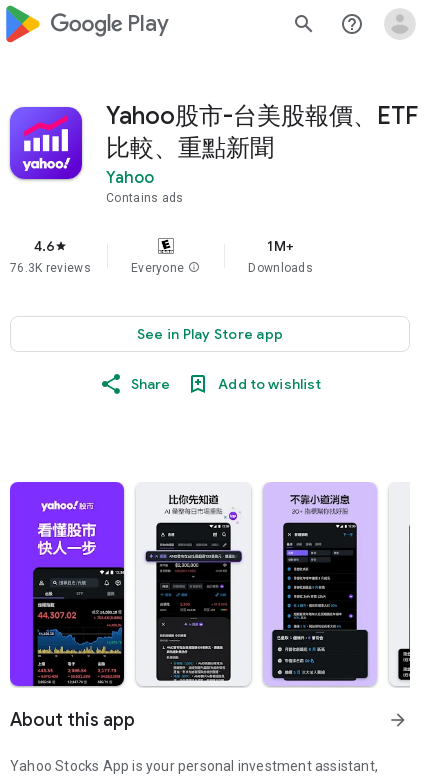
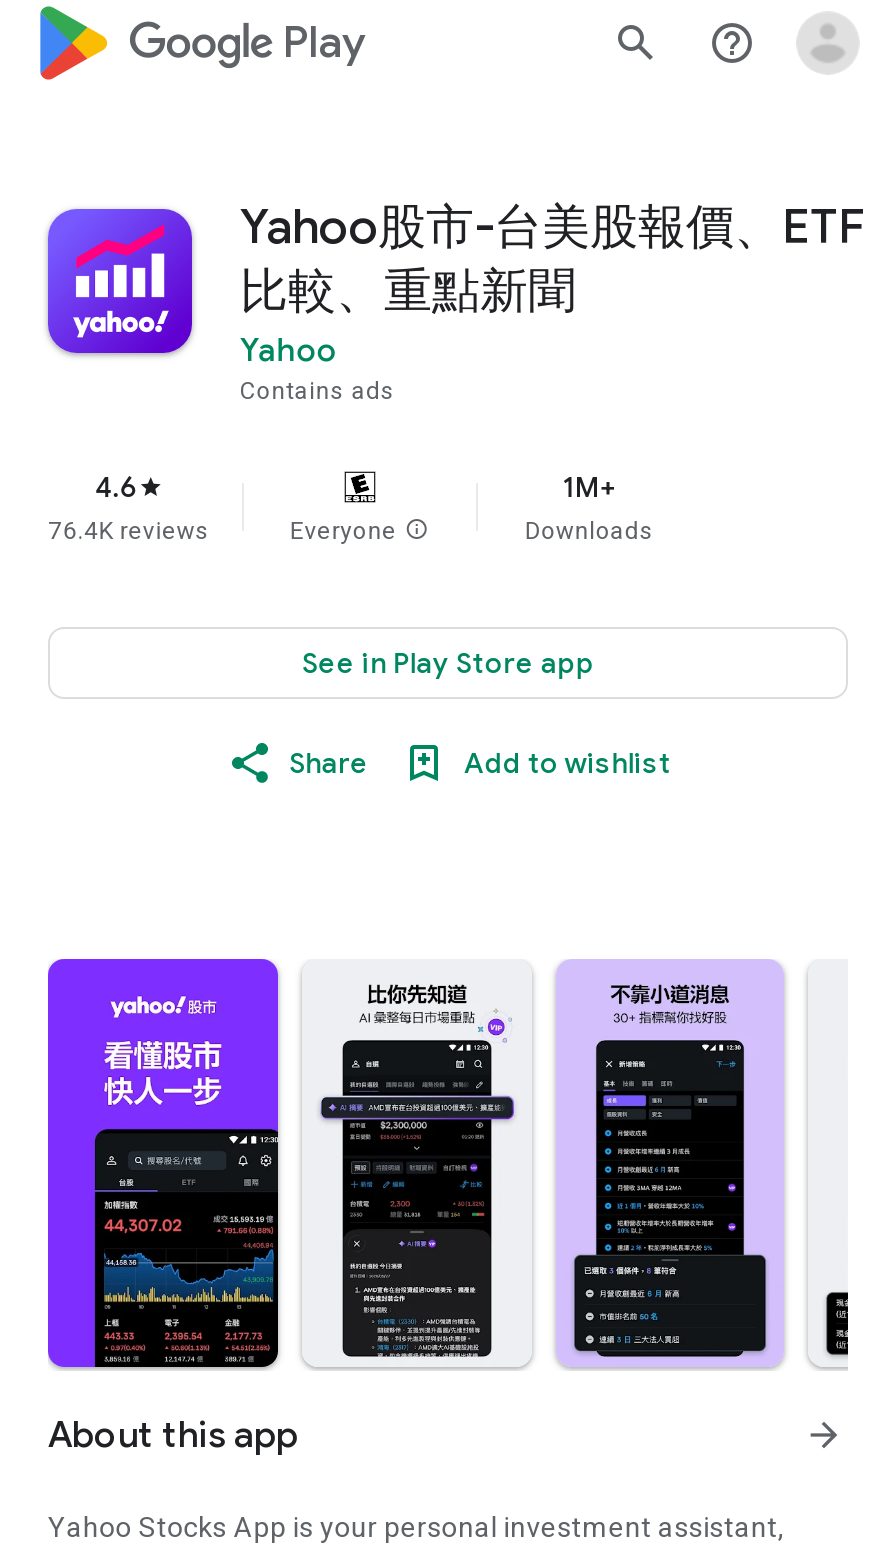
[10,261,91,275] 76.3K reviews -> [48,517,210,545] 76.4K reviews

